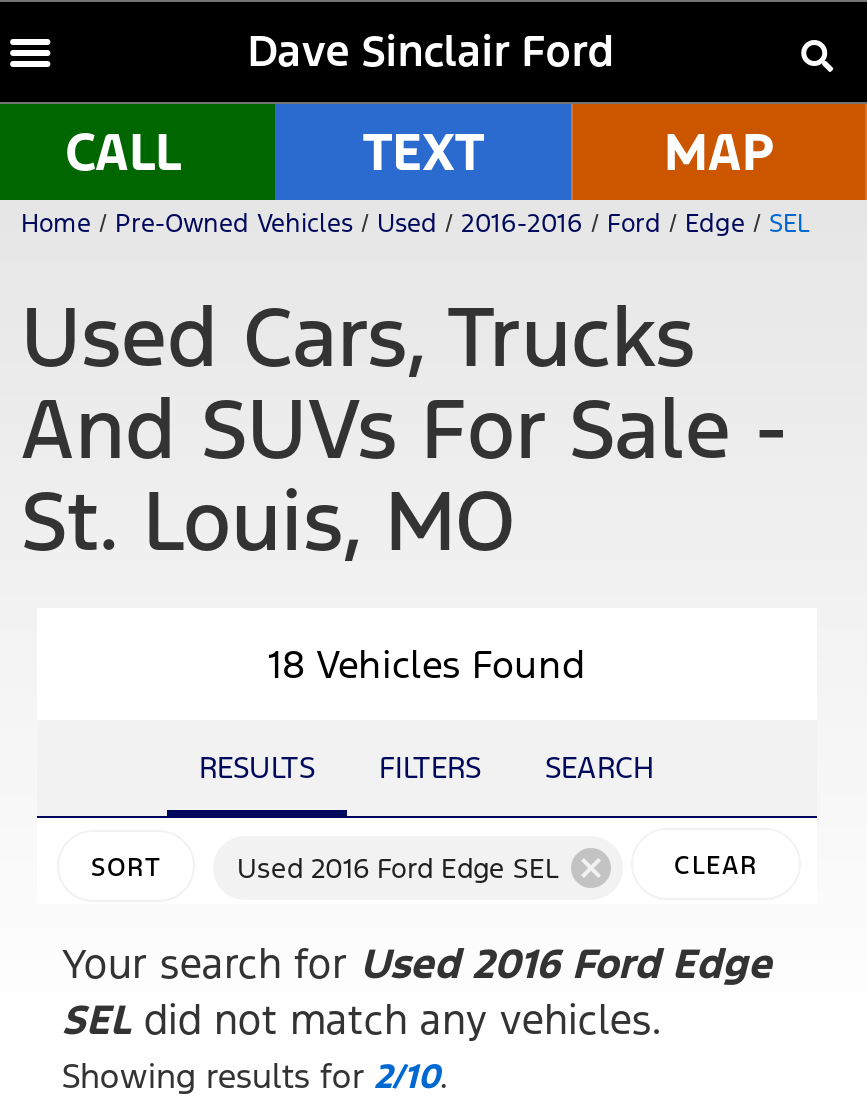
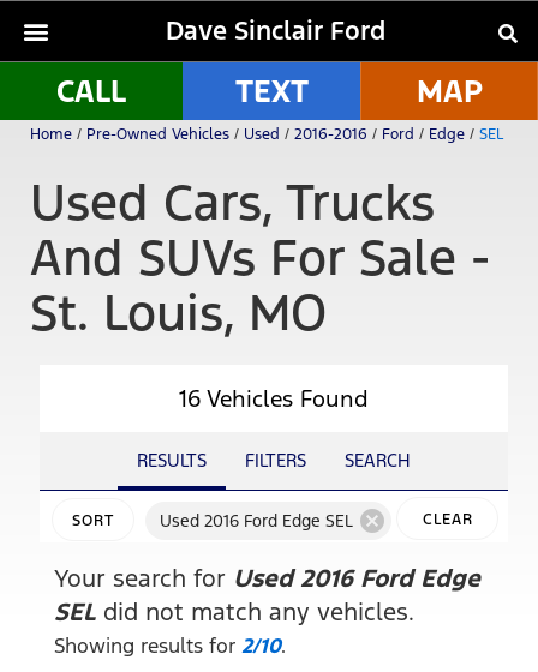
[268,640,586,688] 18 Vehicles Found -> [179,384,369,413] 16 Vehicles Found

